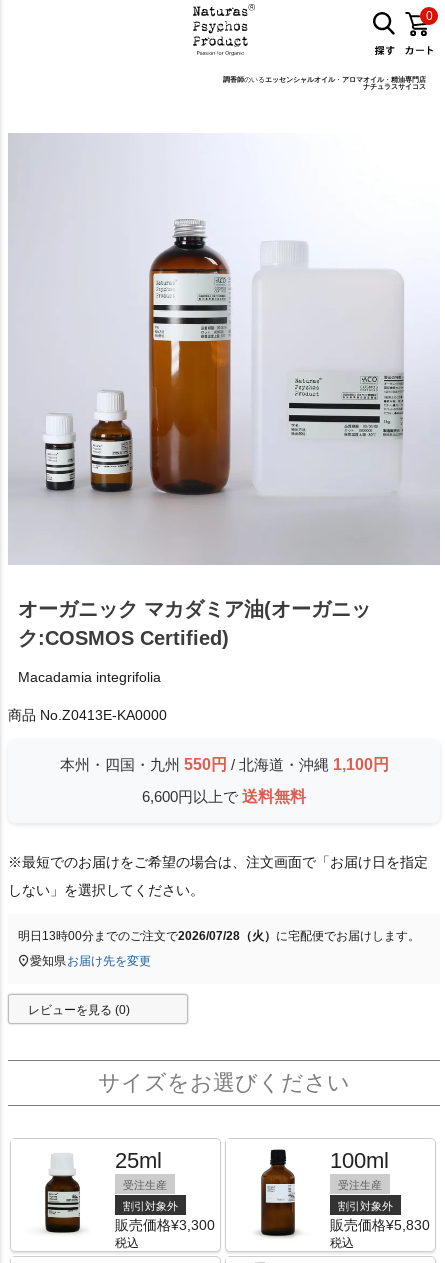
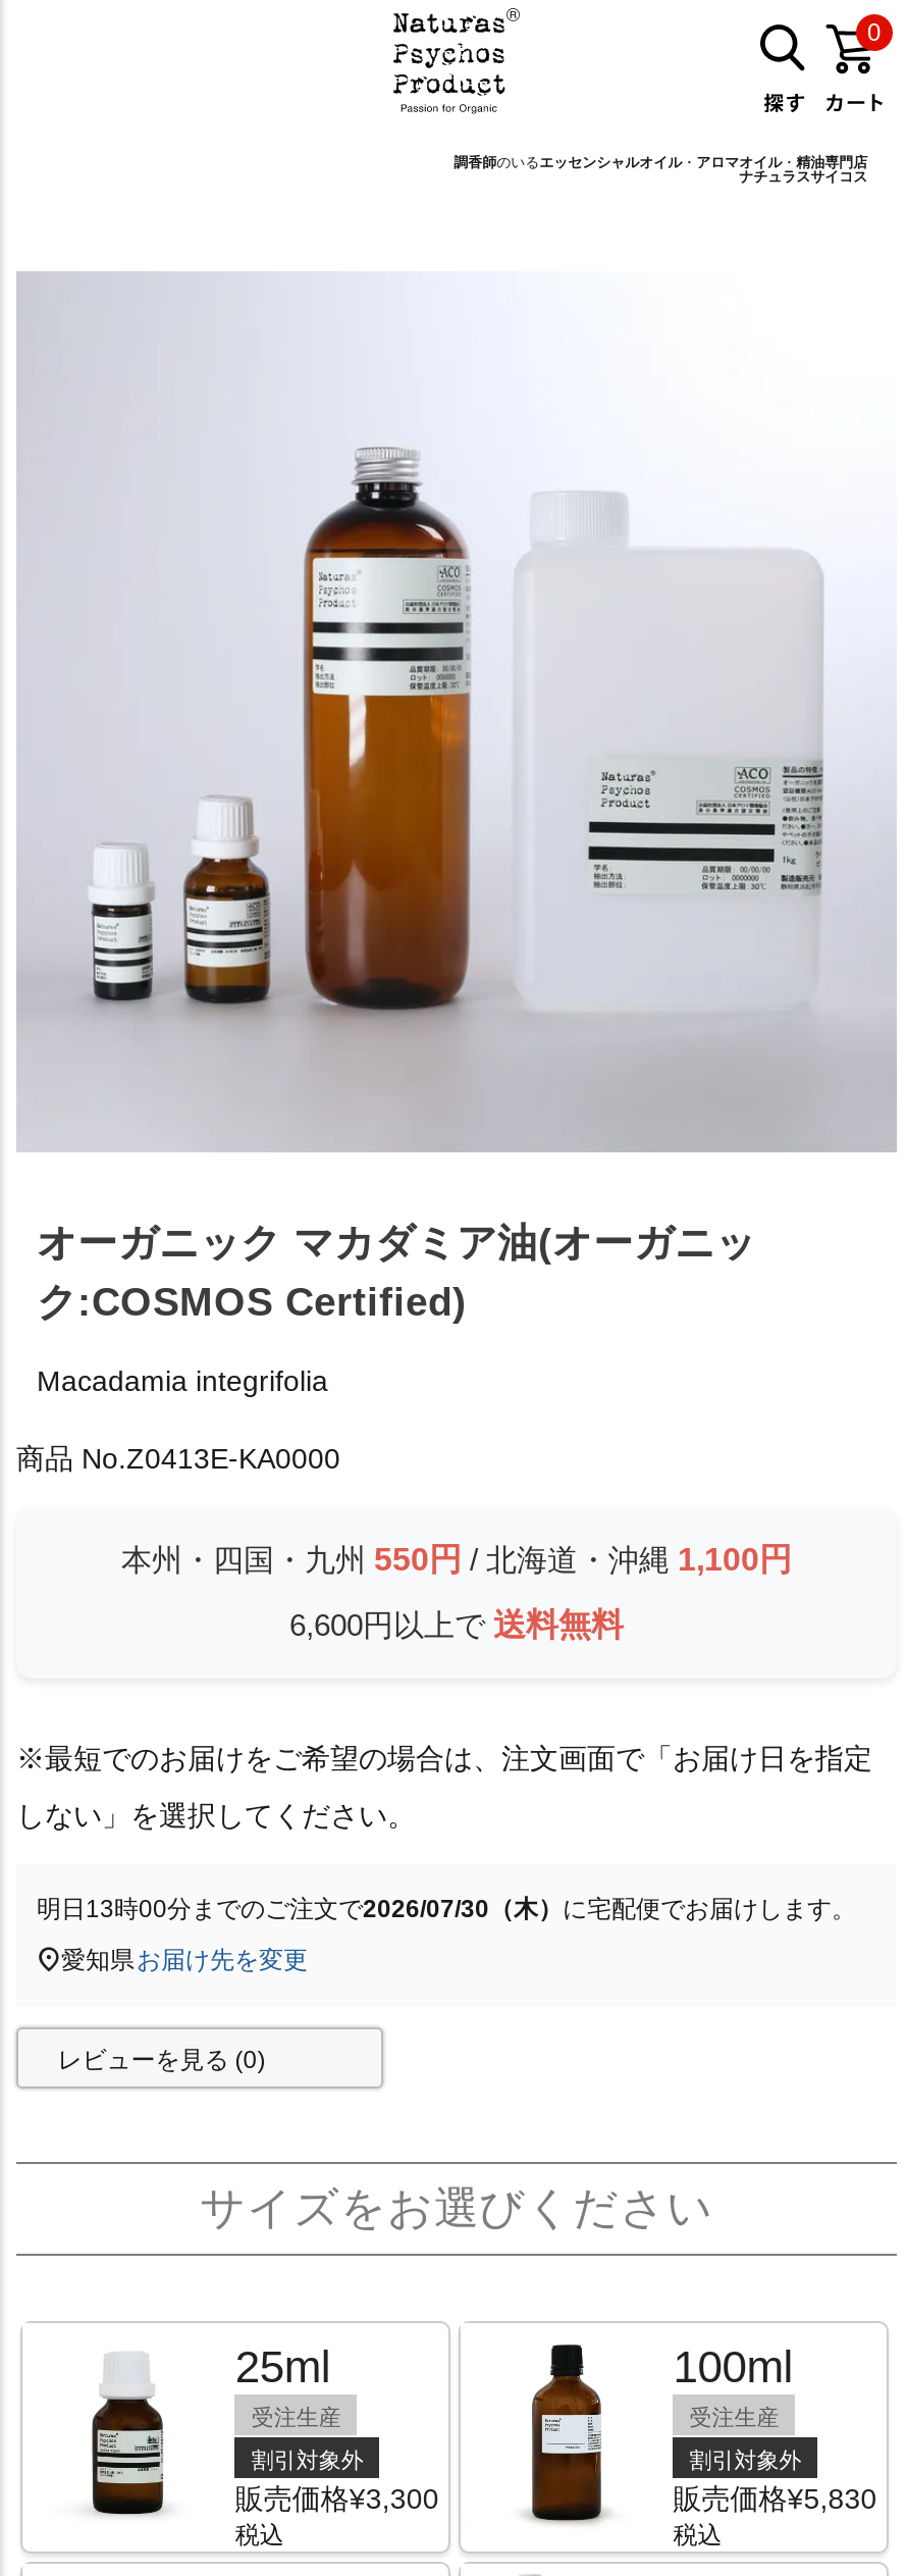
[18,929,420,943] 明日13時00分までのご注文で2026/07/28（火）に宅配便でお届けします。 -> [37,1894,856,1923] 明日13時00分までのご注文で2026/07/30（木）に宅配便でお届けします。

